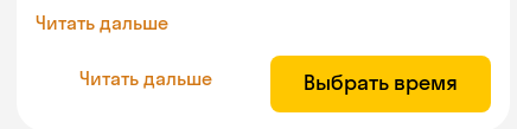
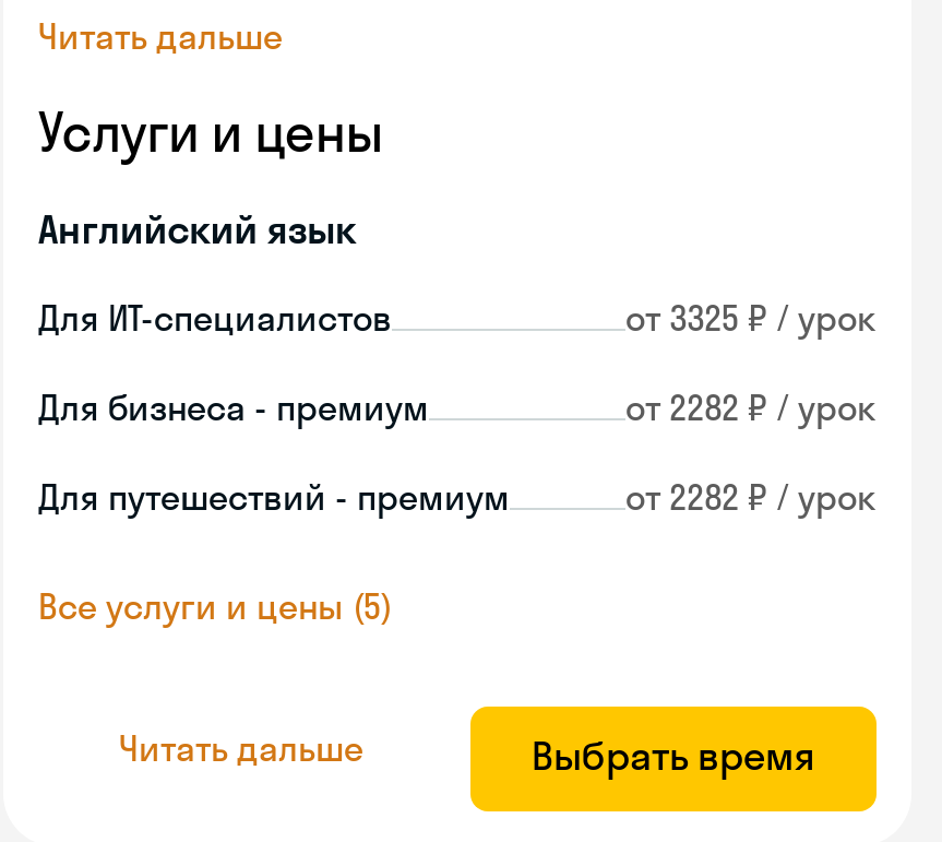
none -> [38,99,877,628] Услуги и цены | Английский язык | Для ИТ-специалистов | от 3325 ₽ / урок | Для бизнеса - премиум | от 2282 ₽ / урок | Для путешествий - премиум | от 2282 ₽ / урок | Все услуги и цены (5)

